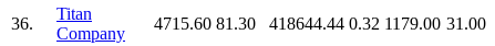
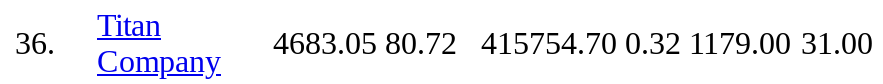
[154,14,256,33] 4715.60 81.30 -> [273,26,457,60] 4683.05 80.72
[269,14,486,33] 418644.44 0.32 1179.00 31.00 -> [481,26,873,60] 415754.70 0.32 1179.00 31.00

